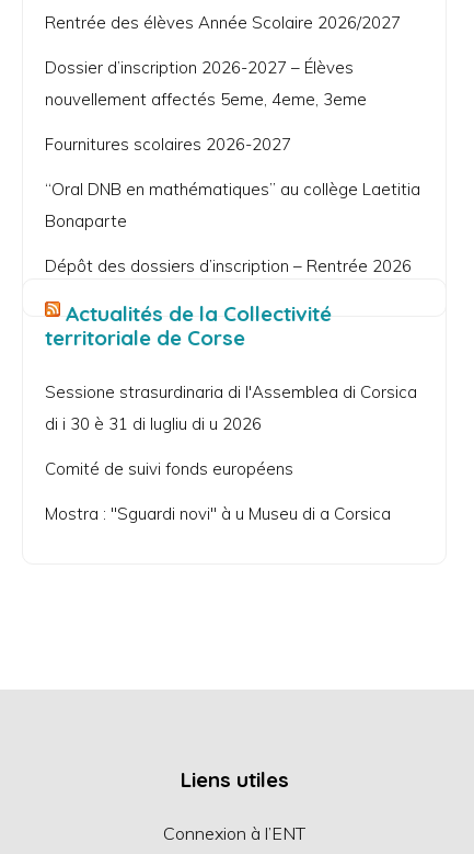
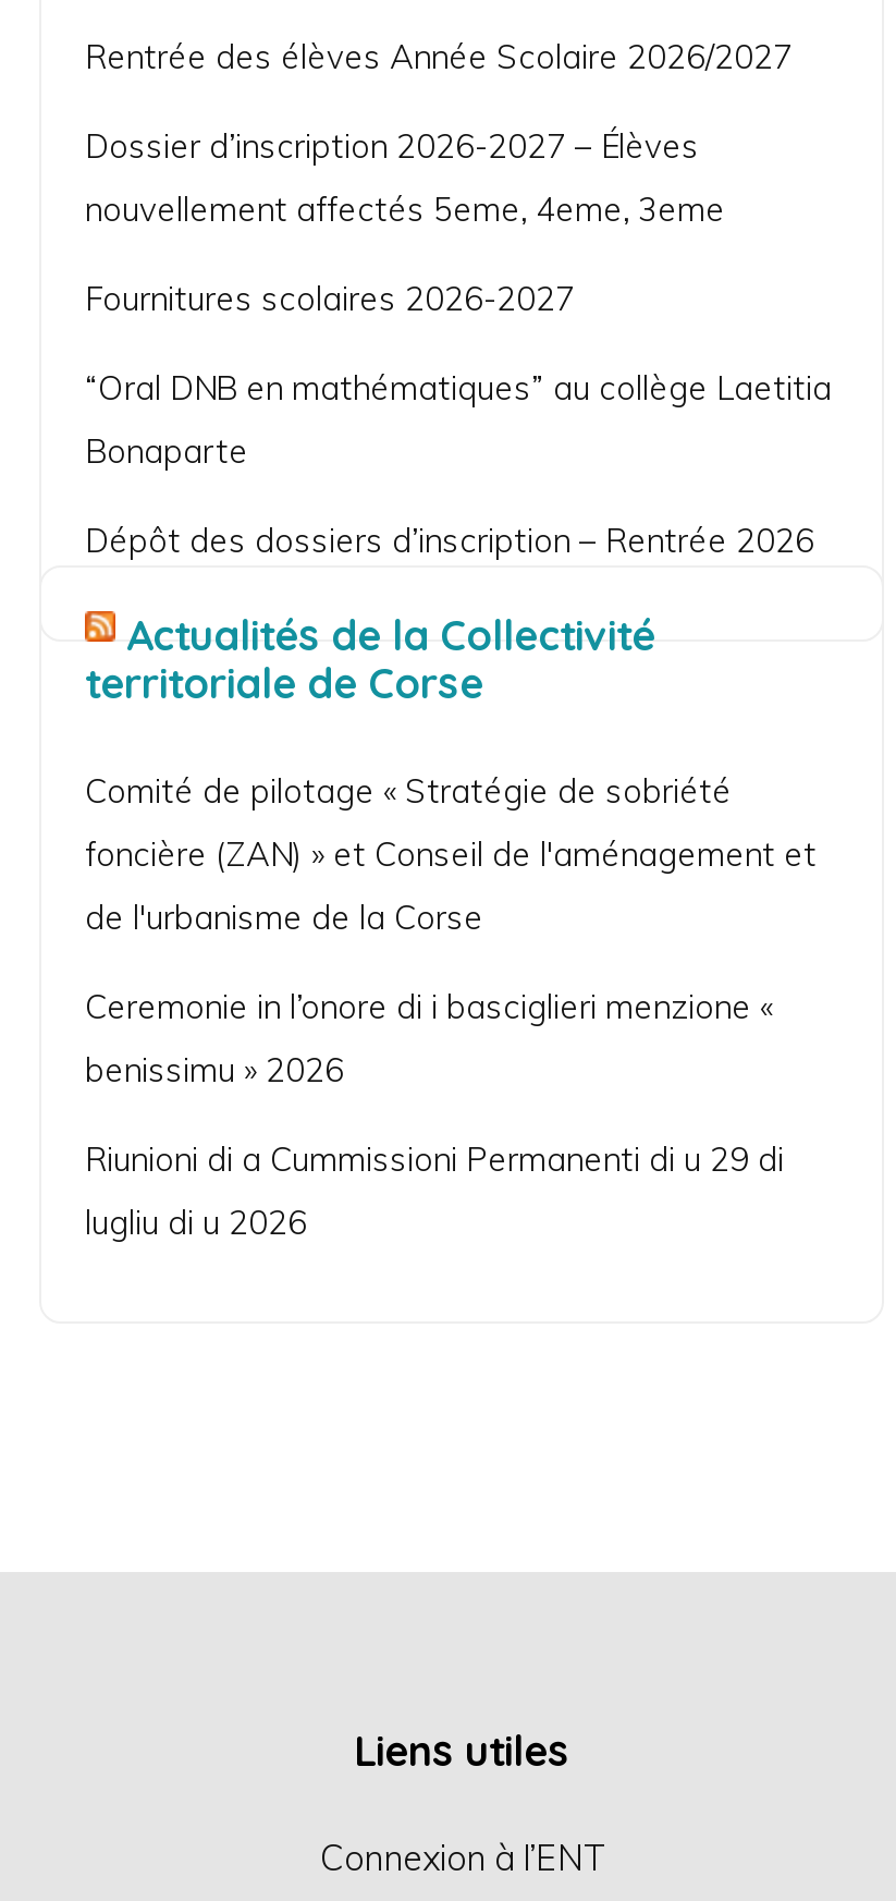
[45,382,417,524] Sessione strasurdinaria di l'Assemblea di Corsica | di i 30 è 31 di lugliu di u 2026 | Comité de suivi fonds européens | Mostra : "Sguardi novi" à u Museu di a Corsica -> [85,770,817,1243] Comité de pilotage « Stratégie de sobriété | foncière (ZAN) » et Conseil de l'aménagement et | de l'urbanisme de la Corse | Ceremonie in l’onore di i basciglieri menzione « | benissimu » 2026 | Riunioni di a Cummissioni Permanenti di u 29 di | lugliu di u 2026

